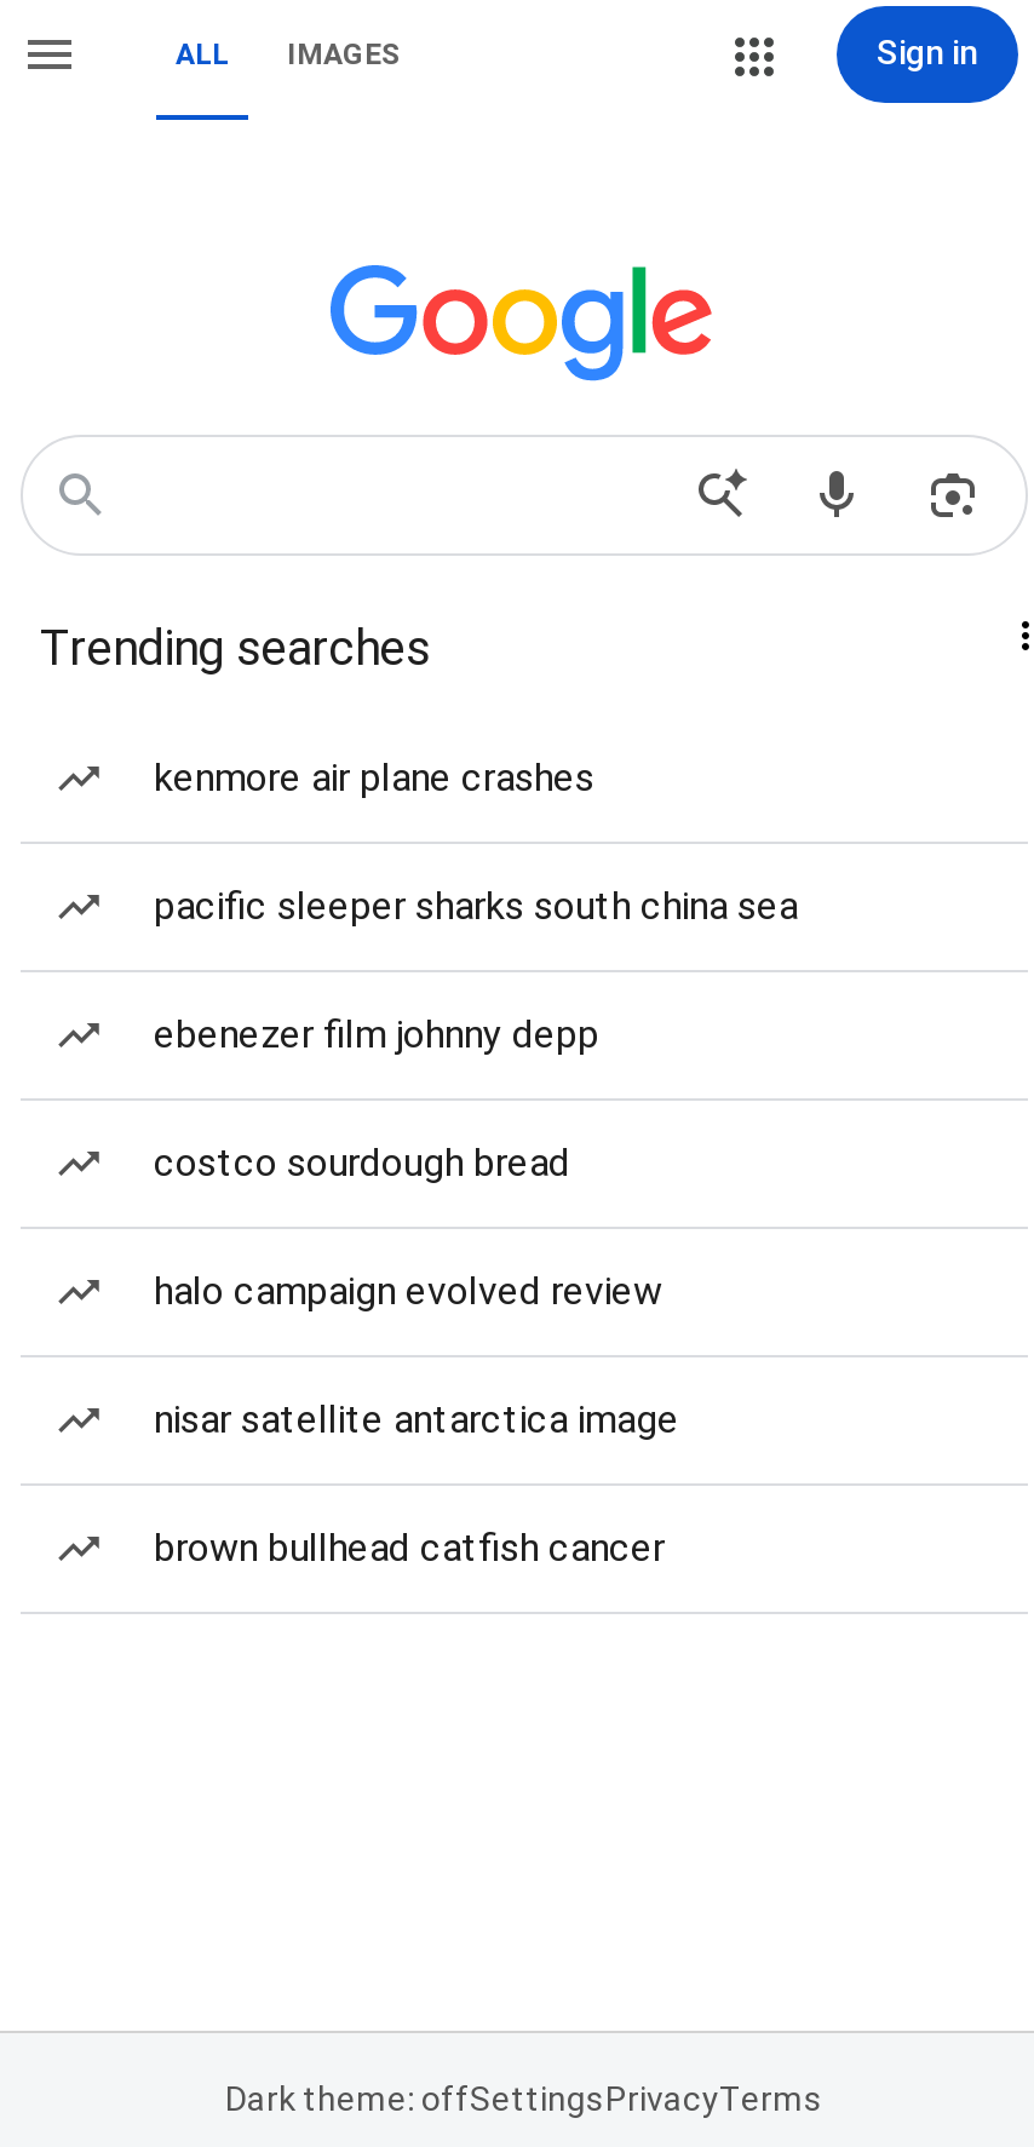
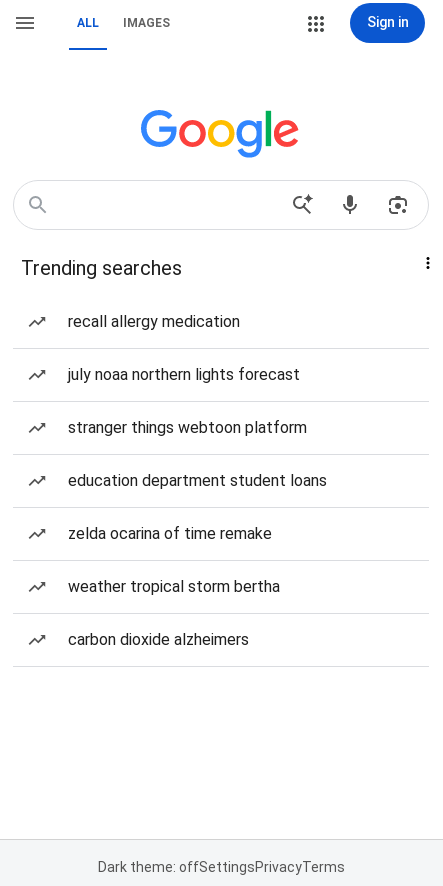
[154,754,594,800] kenmore air plane crashes -> [68,312,240,331] recall allergy medication
[154,883,798,929] pacific sleeper sharks south china sea -> [68,365,300,384] july noaa northern lights forecast
[154,1011,599,1057] ebenezer film johnny depp -> [68,418,307,437] stranger things webtoon platform
[154,1139,570,1186] costco sourdough bread -> [68,471,327,490] education department student loans
[154,1268,662,1314] halo campaign evolved review -> [68,524,272,543] zelda ocarina of time remake
[154,1396,679,1442] nisar satellite antarctica image -> [68,577,280,596] weather tropical storm bertha
[154,1525,665,1571] brown bullhead catfish cancer -> [68,630,249,649] carbon dioxide alzheimers

